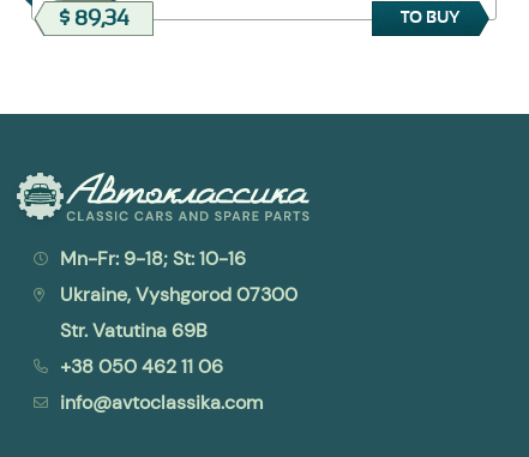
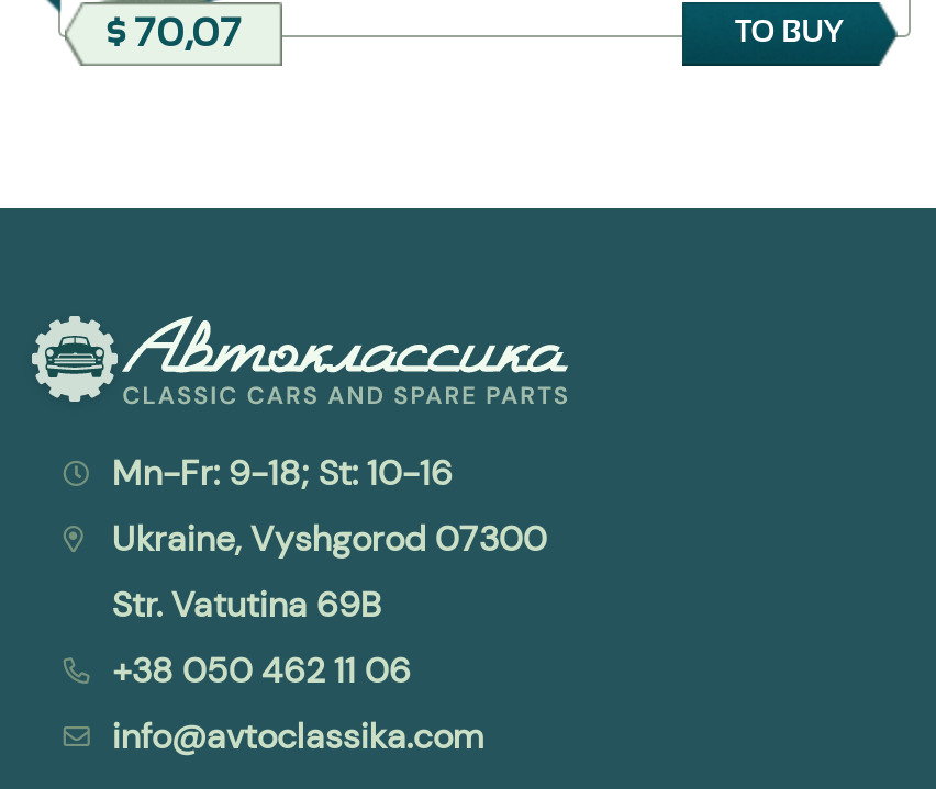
[59,9,130,30] $ 89,34 -> [105,16,242,55] $ 70,07

